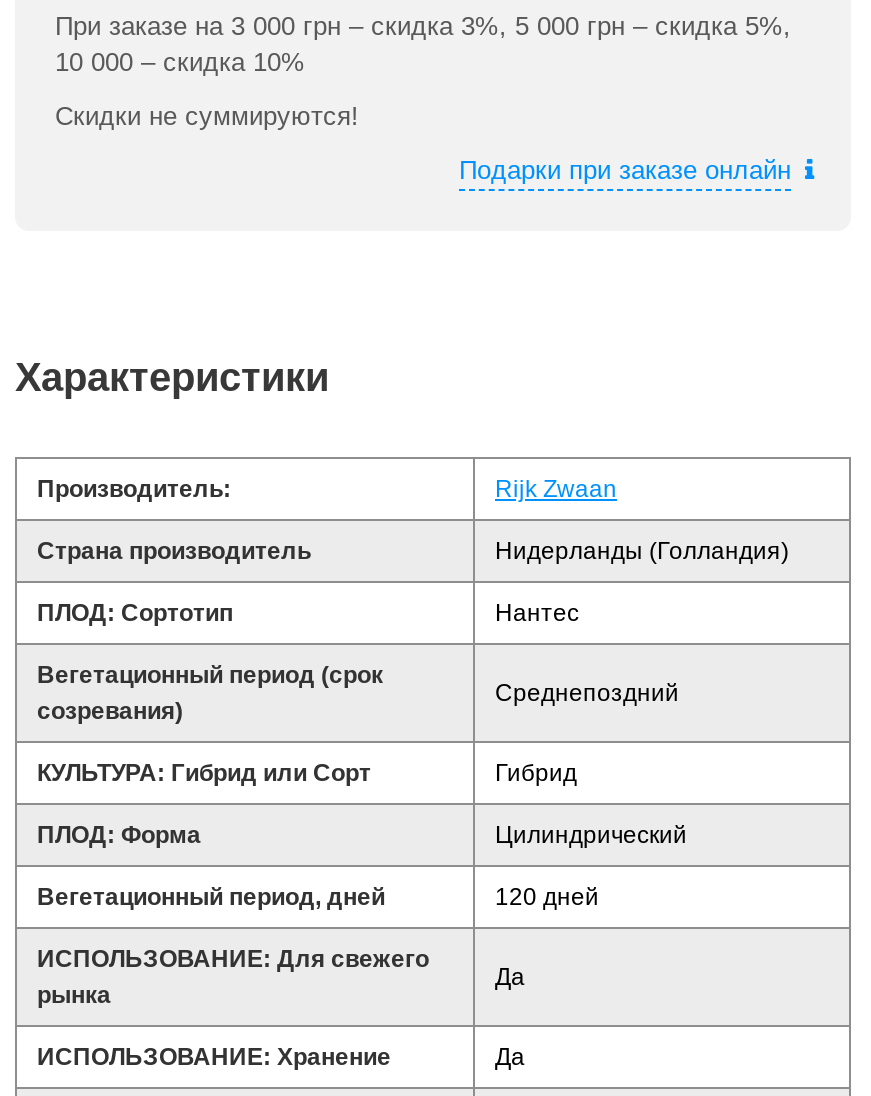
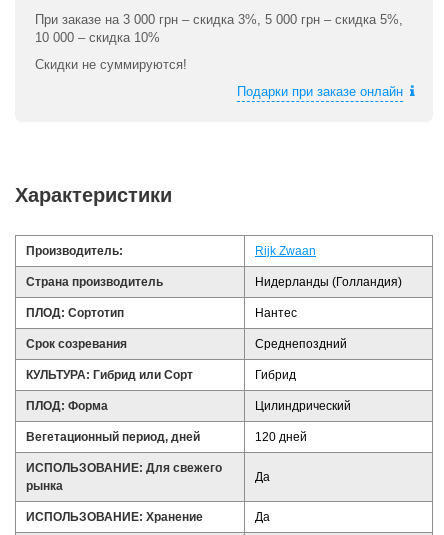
[37,661,383,725] Вегетационный период (срок | созревания) -> [26,337,127,351] Срок созревания

